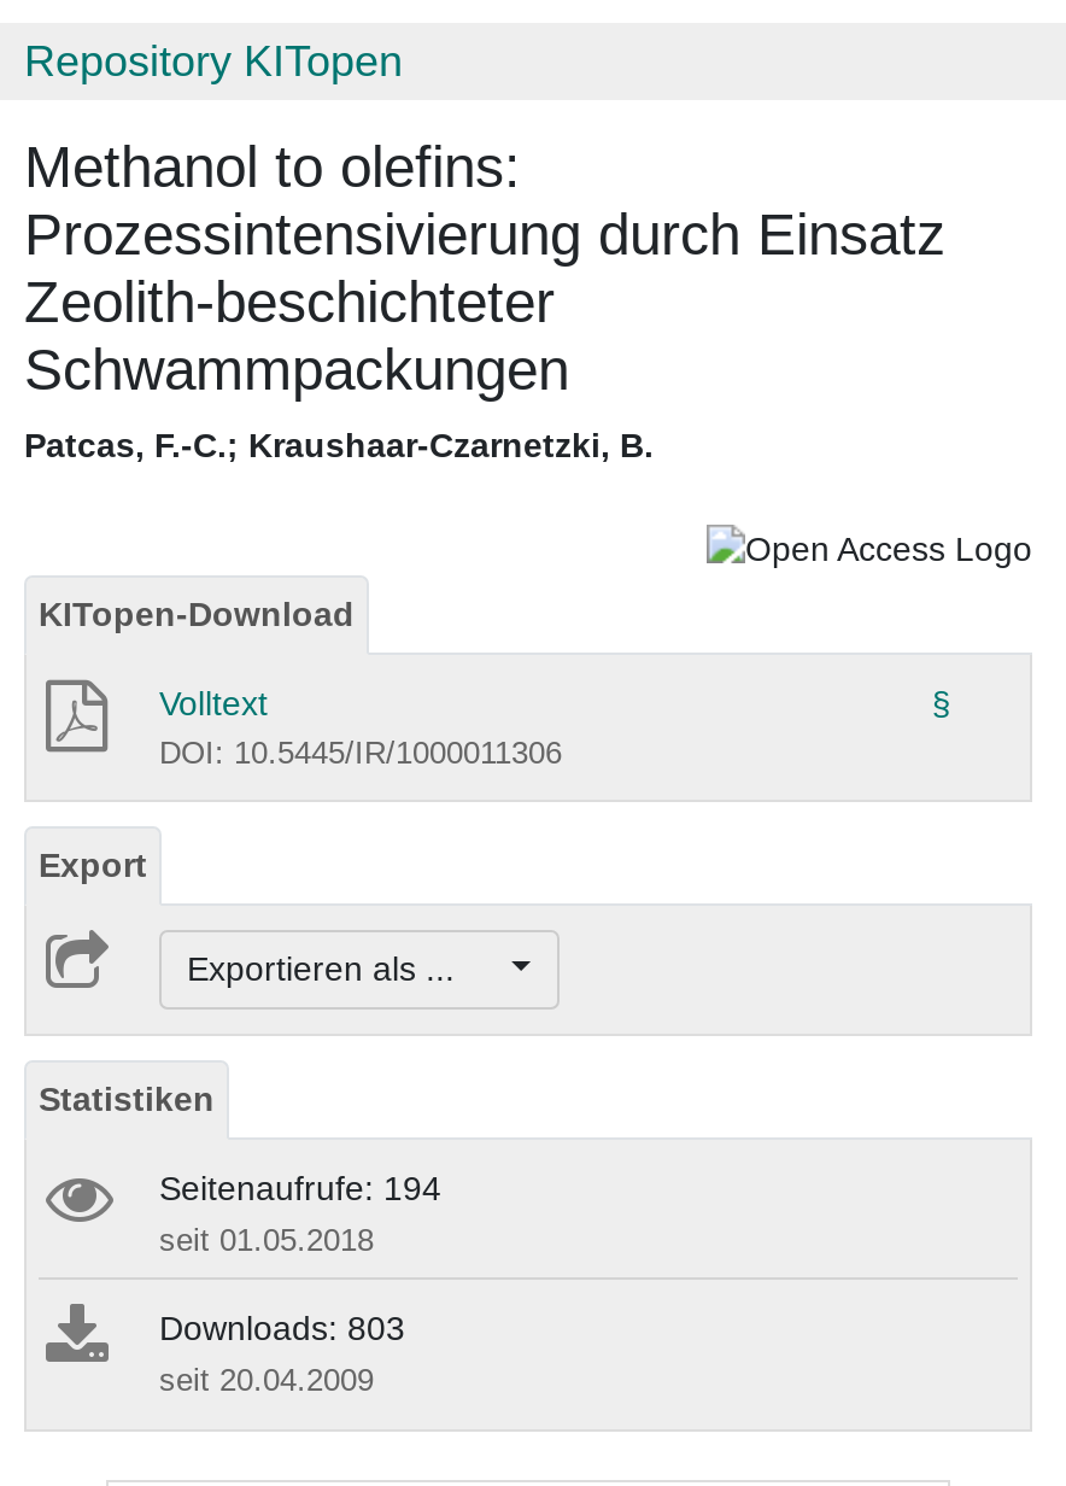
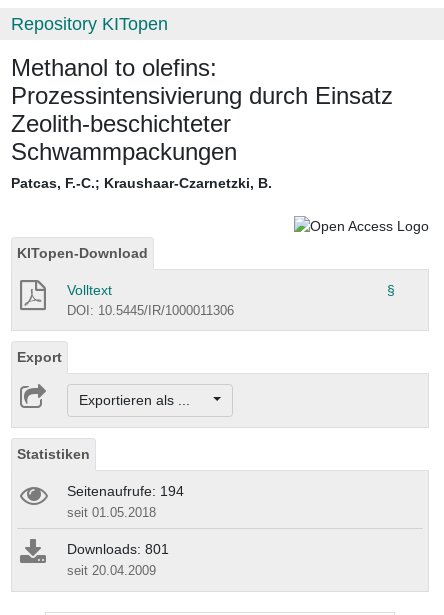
[159,1309,405,1348] Downloads: 803 -> [67,541,169,557] Downloads: 801

